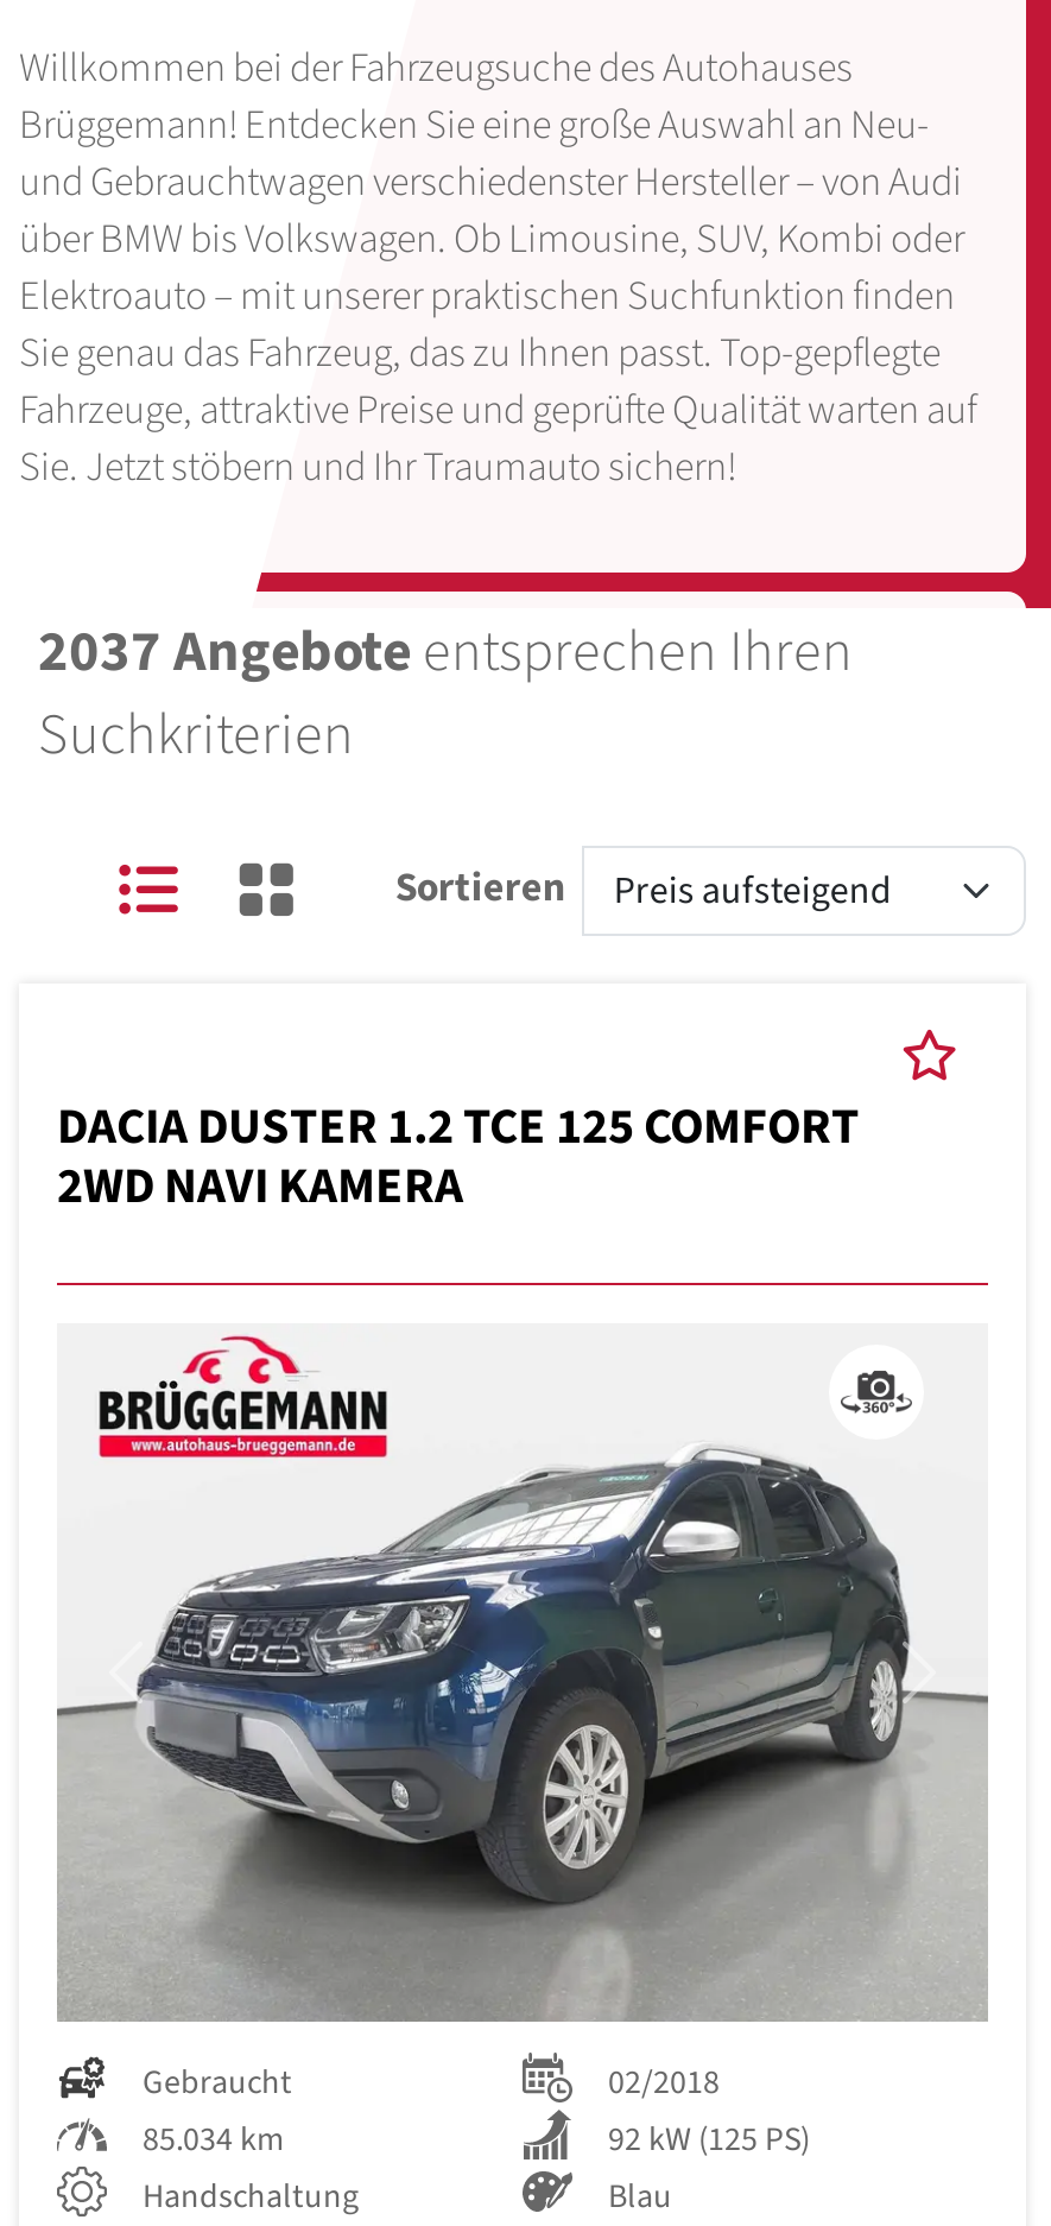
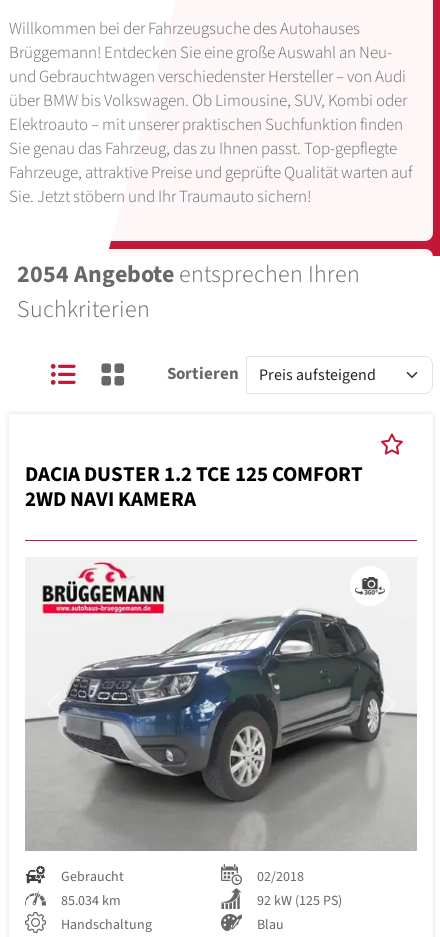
[38,611,853,694] 2037 Angebote entsprechen Ihren -> [17,257,360,292] 2054 Angebote entsprechen Ihren

